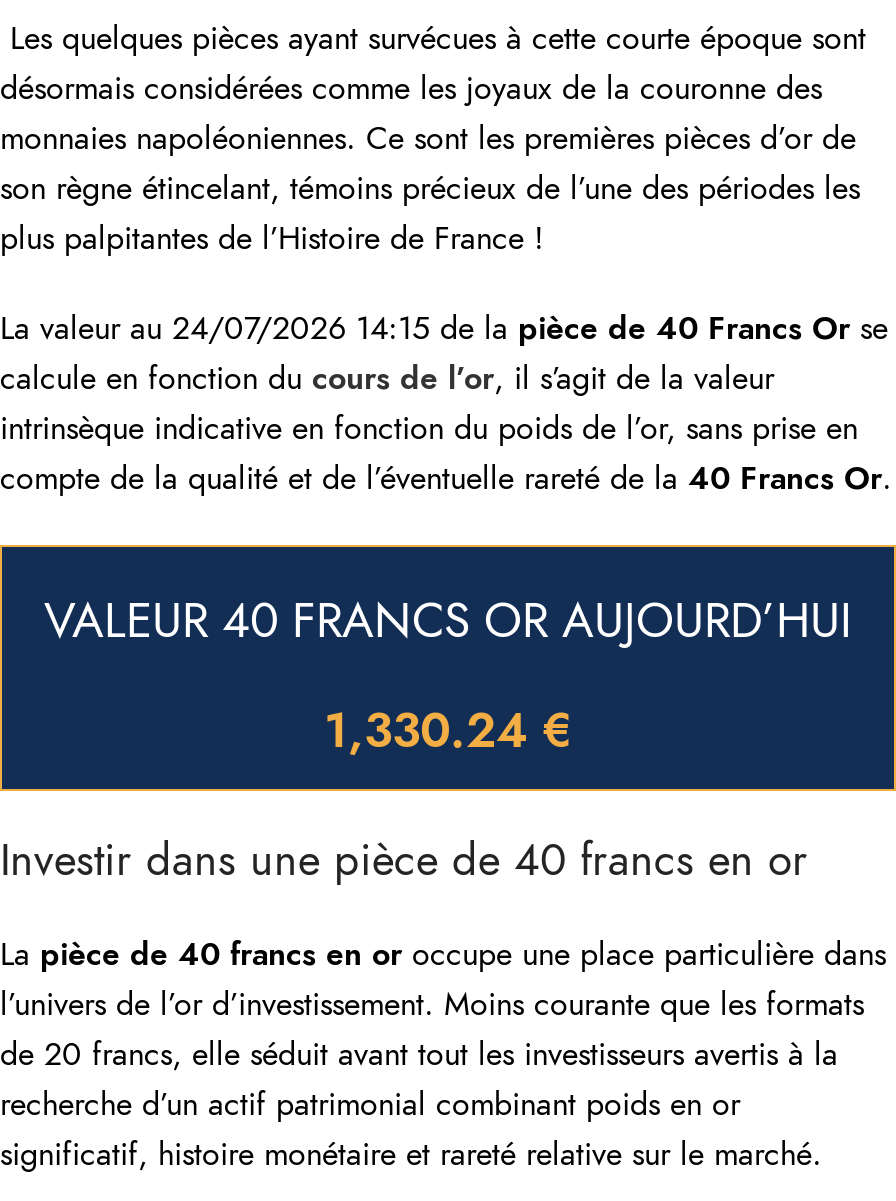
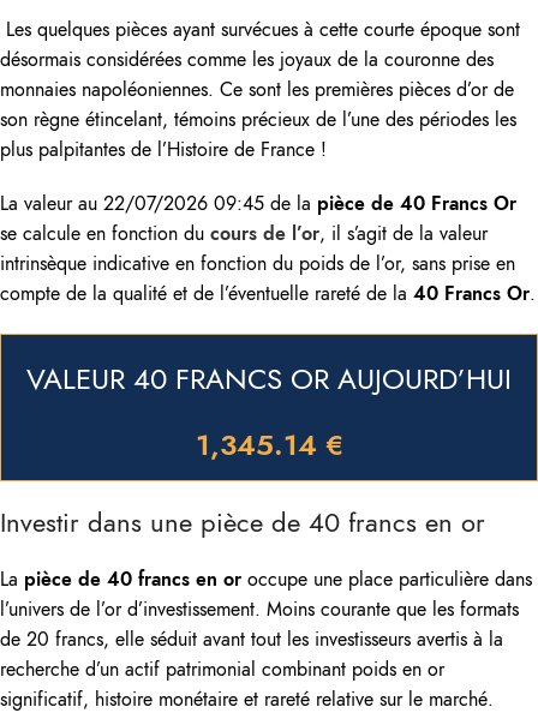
[0,307,888,401] La valeur au 24/07/2026 14:15 de la pièce de 40 Francs Or se | calcule en fonction du cours de l’or, il s’agit de la valeur -> [0,191,516,248] La valeur au 22/07/2026 09:45 de la pièce de 40 Francs Or | se calcule en fonction du cours de l’or, il s’agit de la valeur
[324,697,572,763] 1,330.24 € -> [195,425,343,465] 1,345.14 €

